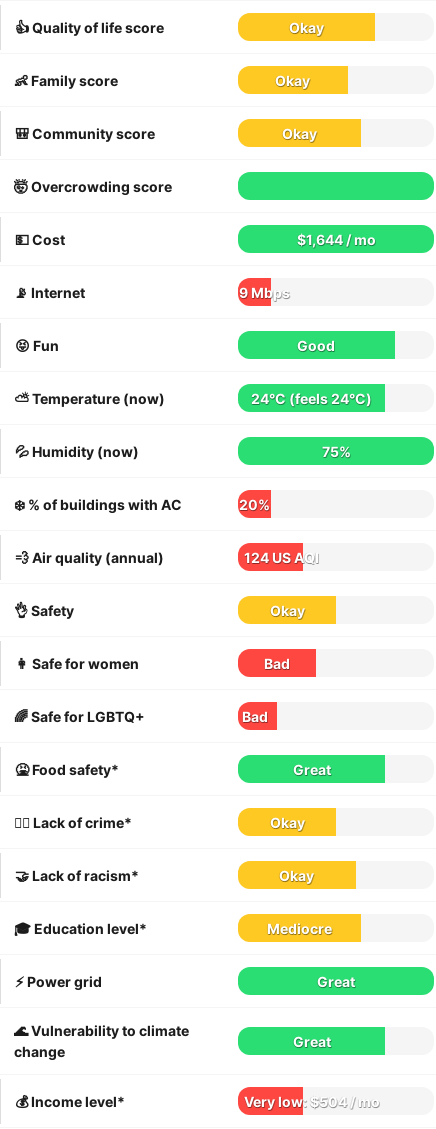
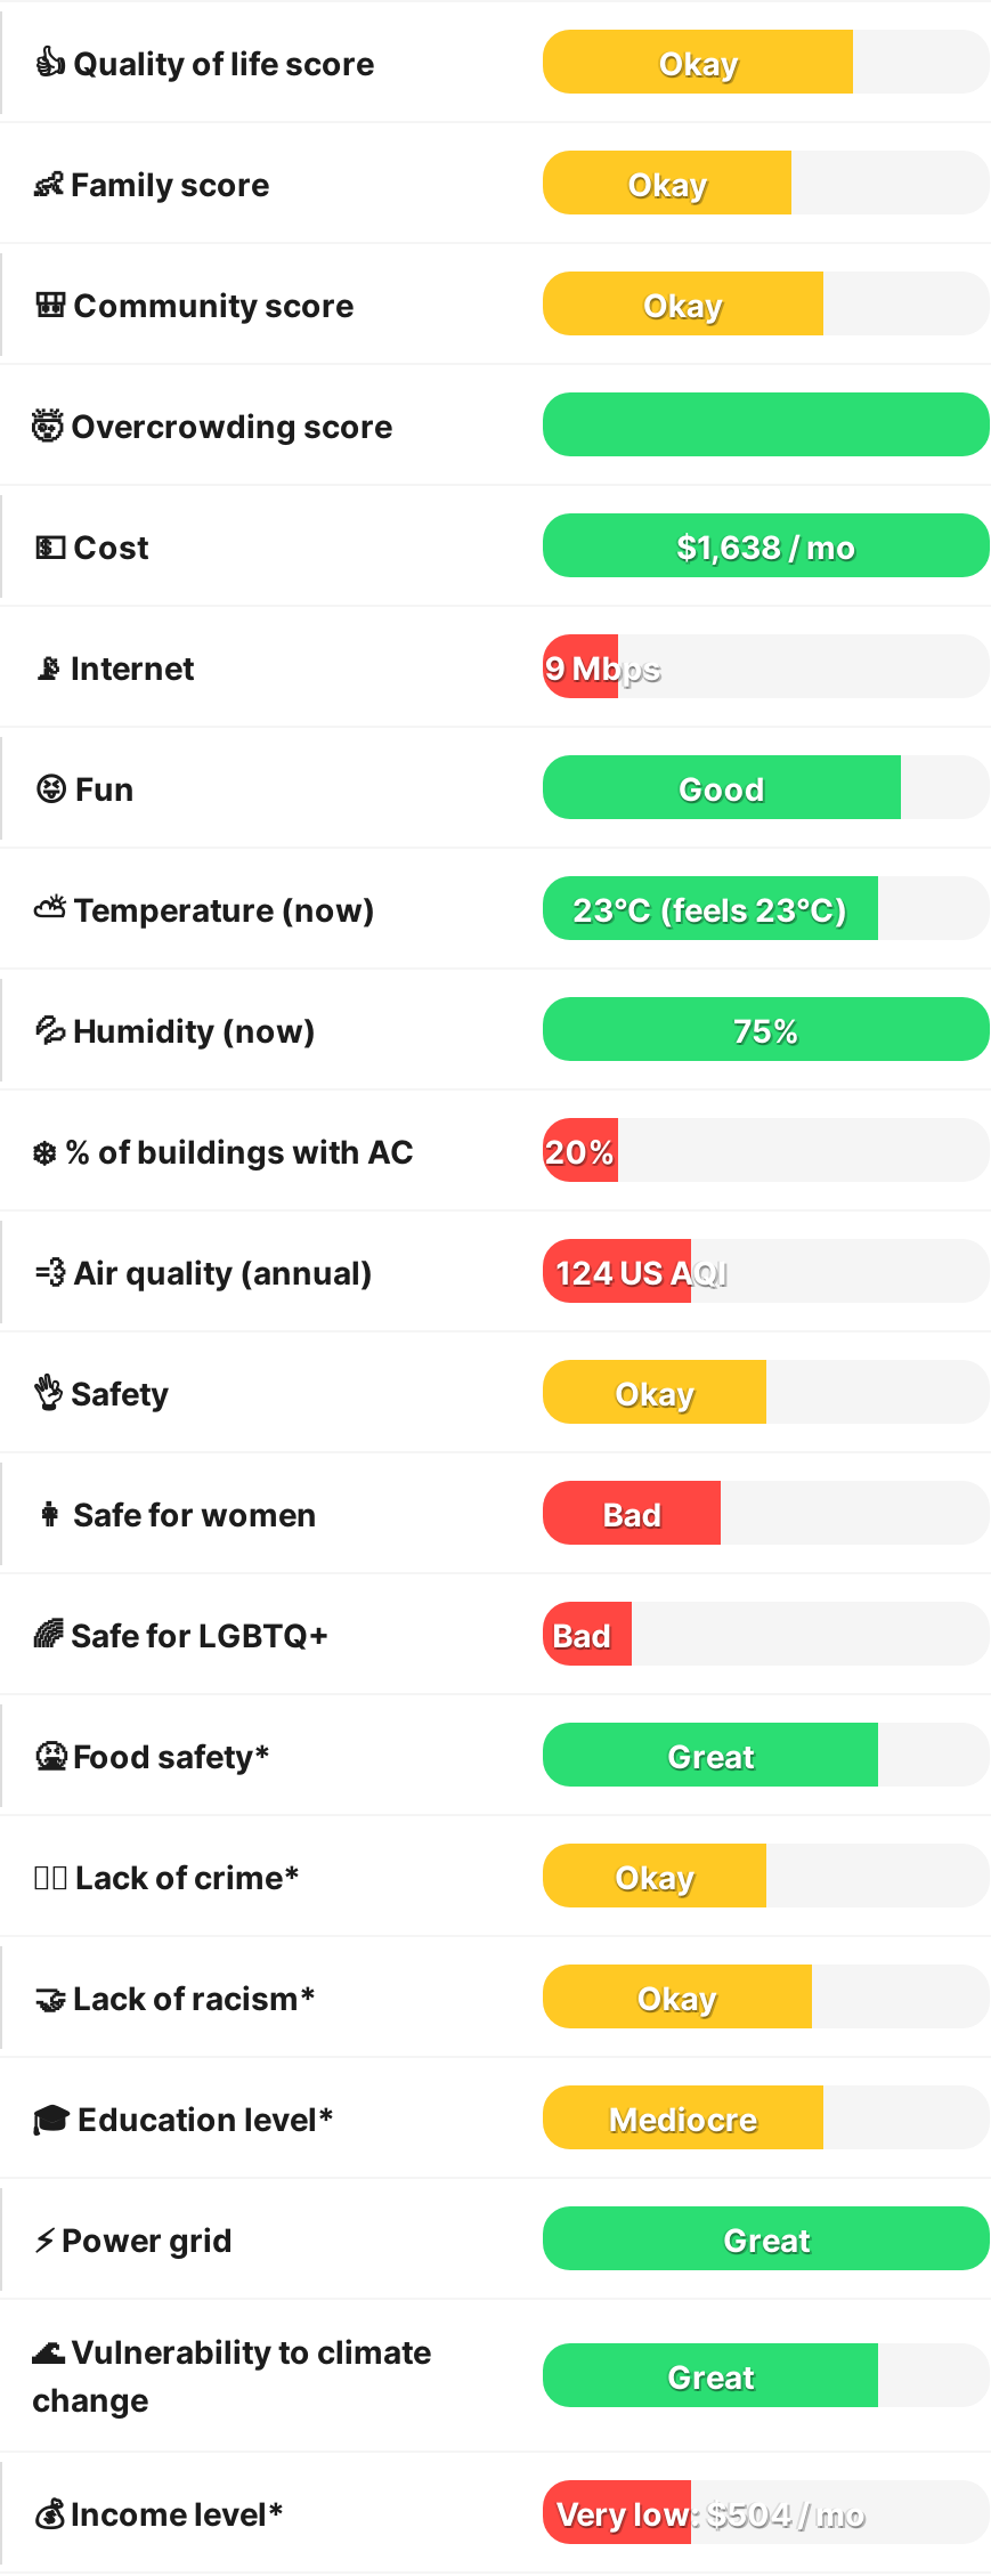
[296,231,375,248] $1,644 / mo -> [676,526,856,565] $1,638 / mo
[251,390,372,407] 24°C (feels 24°C) -> [572,889,848,928] 23°C (feels 23°C)

